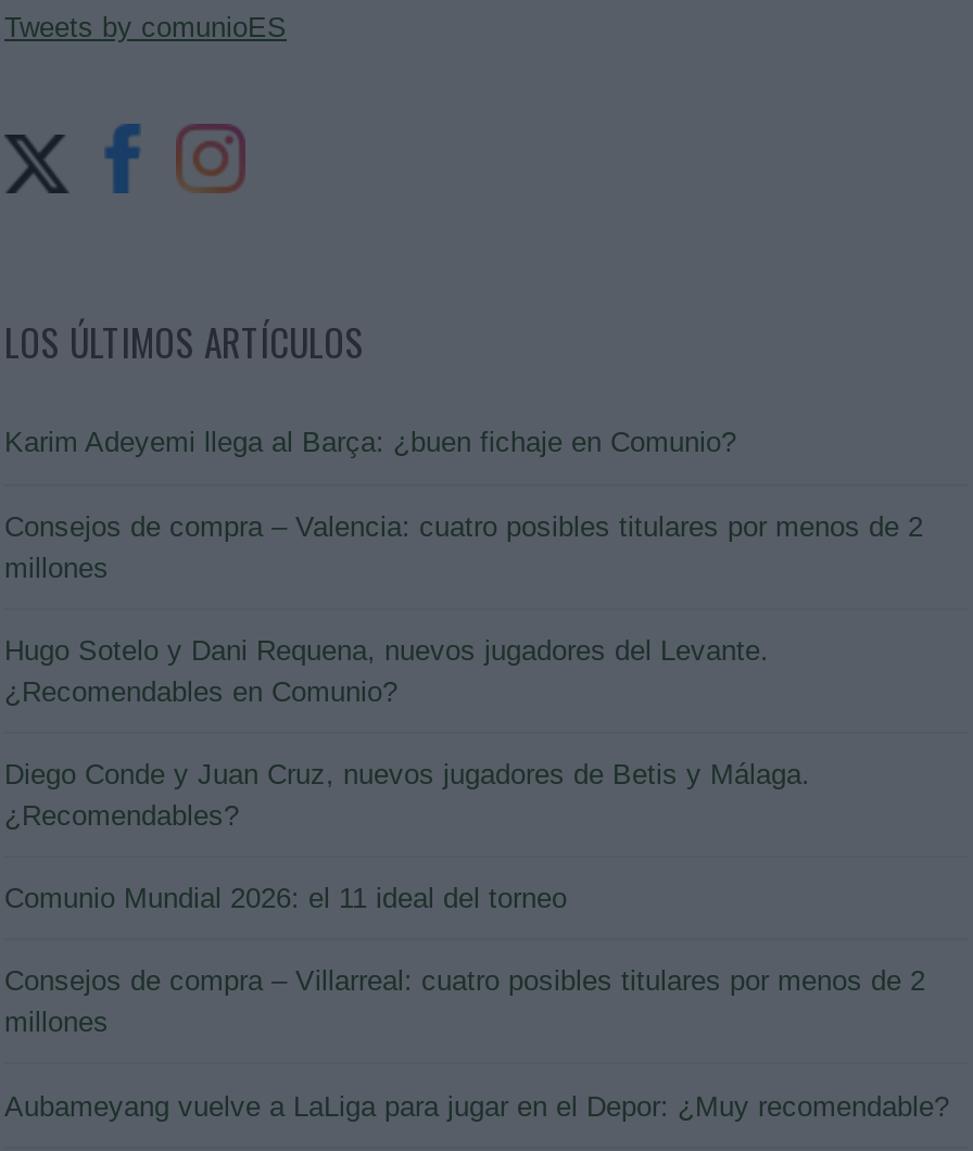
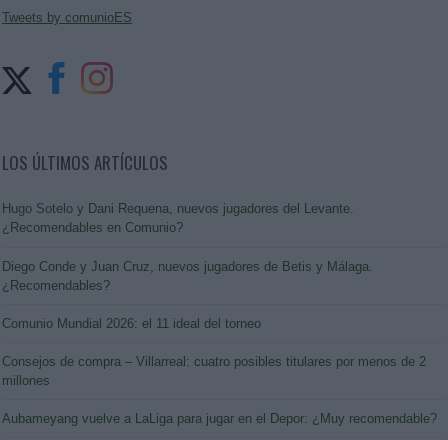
[4,427,923,583] Karim Adeyemi llega al Barça: ¿buen fichaje en Comunio? | Consejos de compra – Valencia: cuatro posibles titulares por menos de 2 | millones -> none

